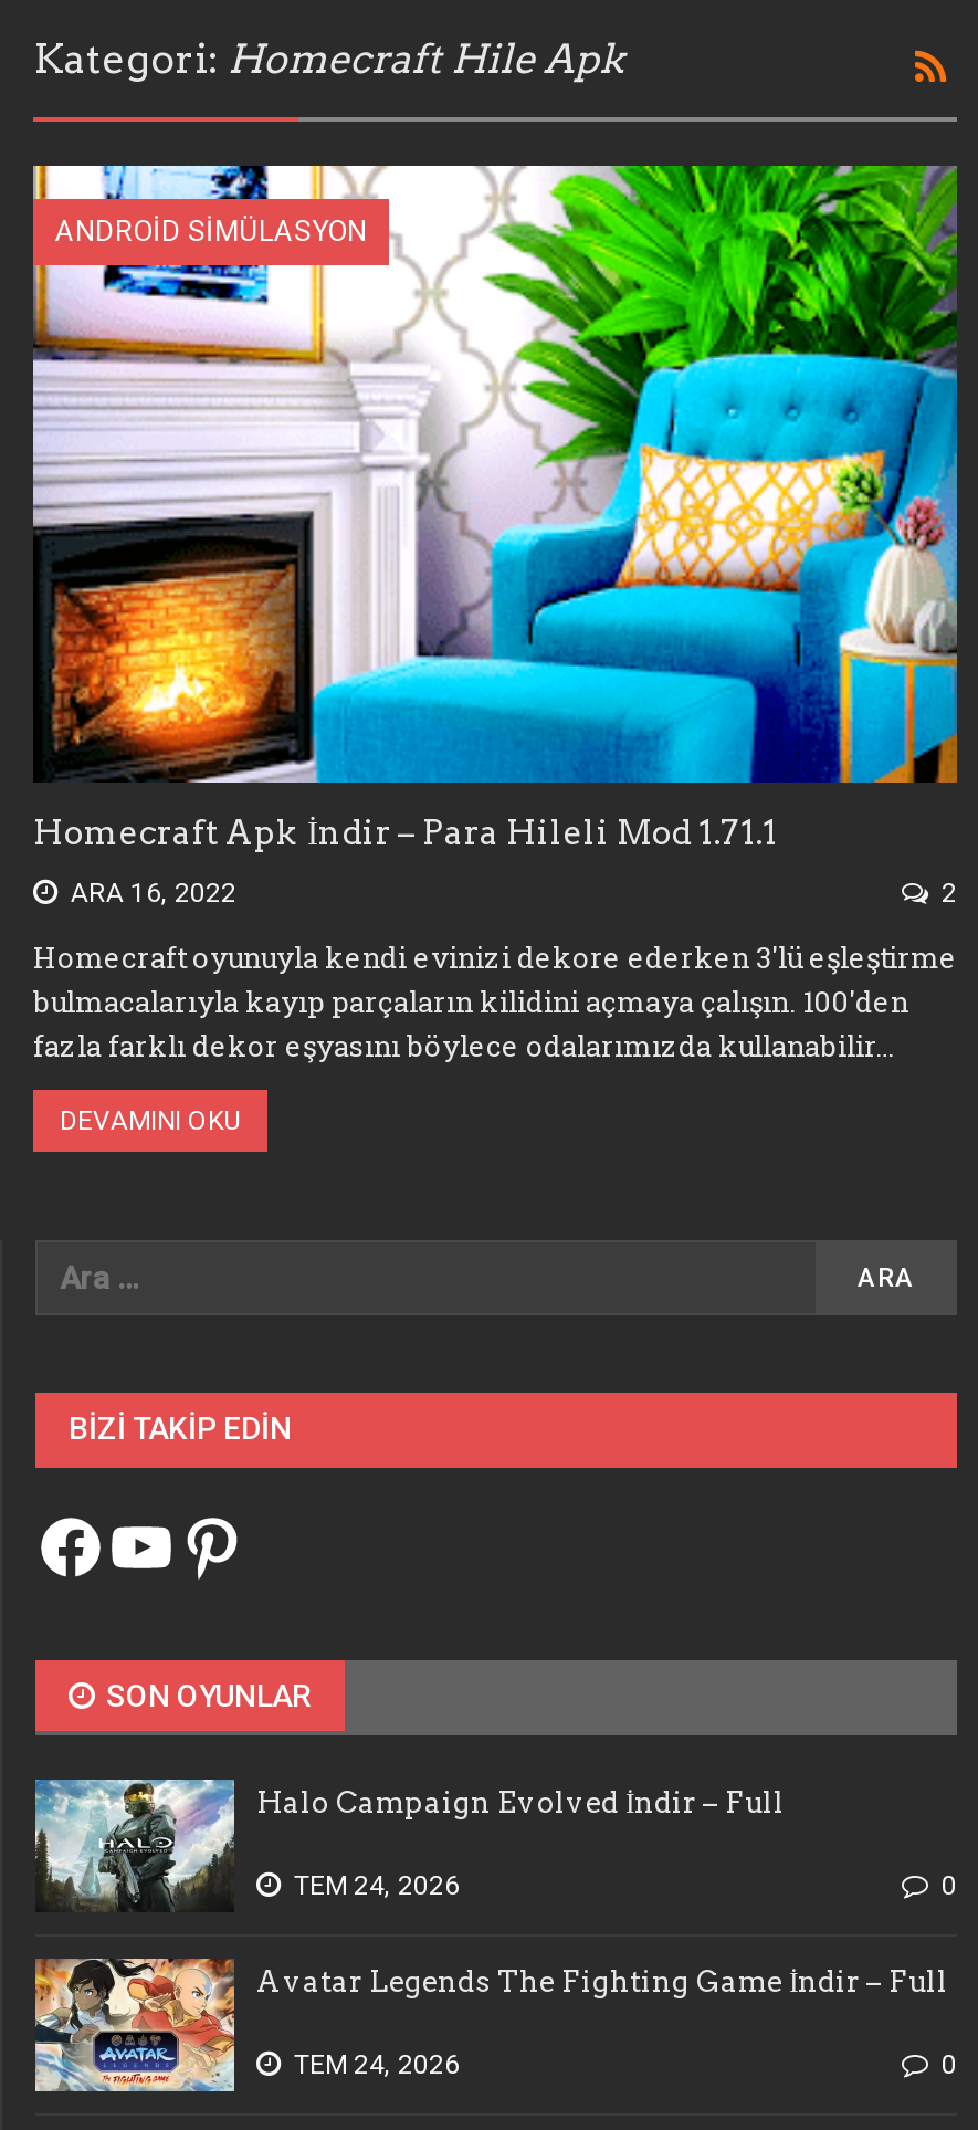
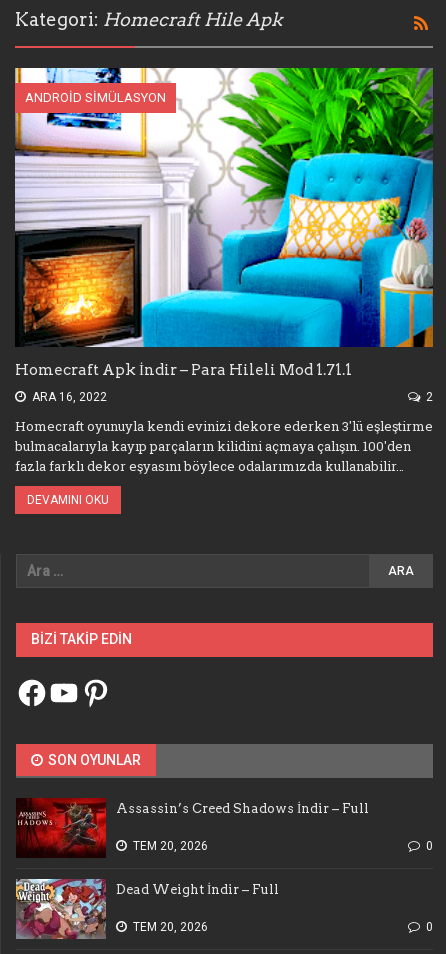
[33,1777,785,1910] [image] | Halo Campaign Evolved İndir – Full -> [16,797,369,858] [image] | Assassin’s Creed Shadows İndir – Full
[294,1870,460,1901] TEM 24, 2026 -> [133,839,208,853] TEM 20, 2026
[35,1956,948,2094] [image] | Avatar Legends The Fighting Game İndir – Full -> [15,878,279,939] [image] | Dead Weight İndir – Full
[294,2049,460,2080] TEM 24, 2026 -> [133,920,208,934] TEM 20, 2026

